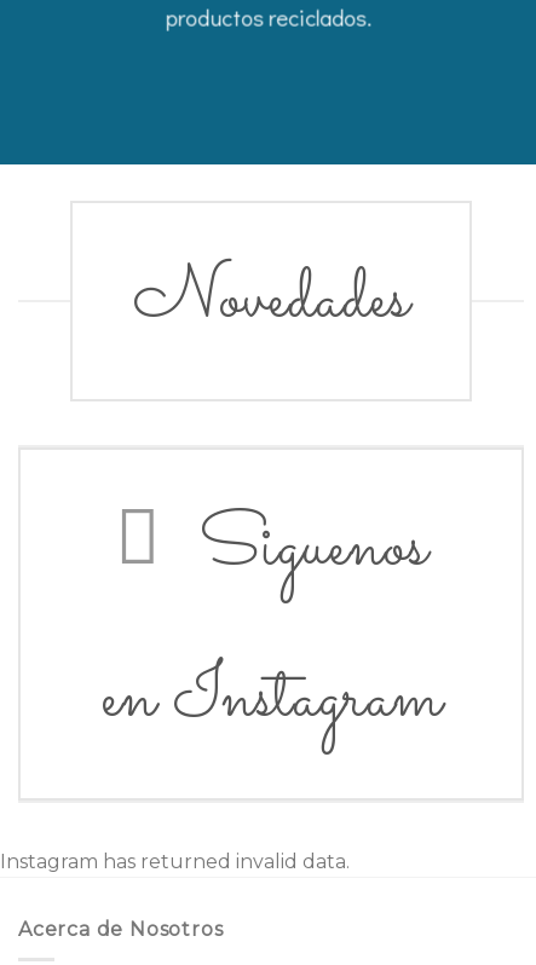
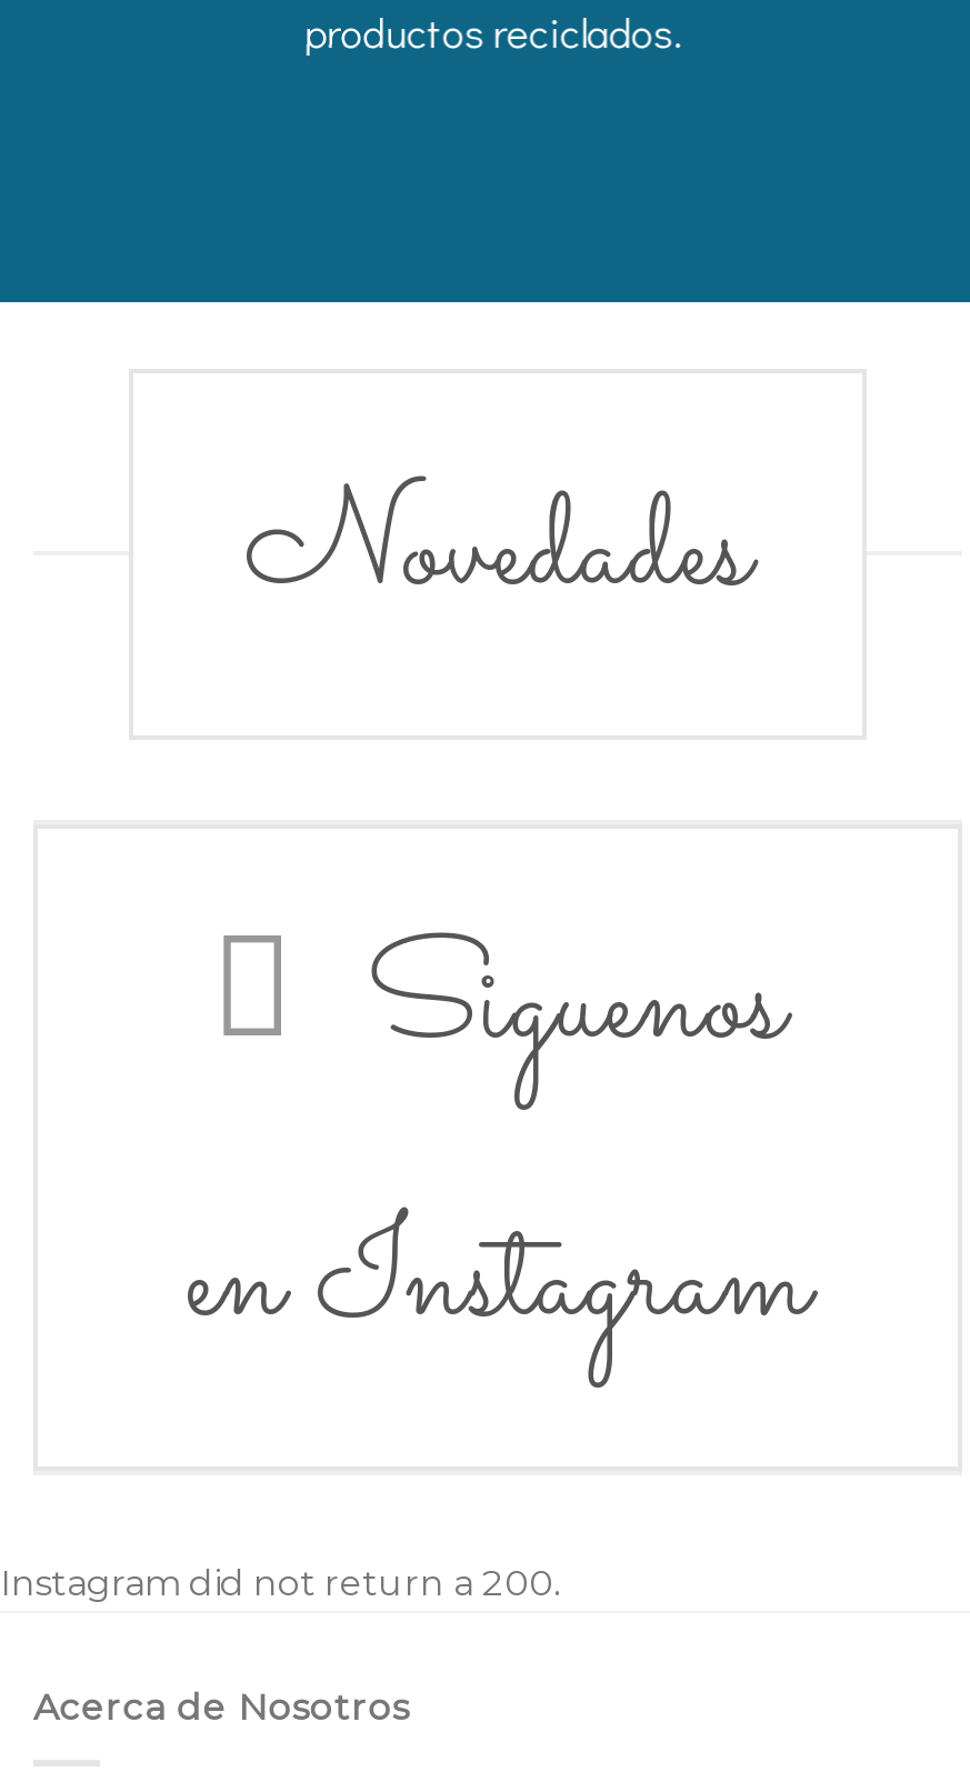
[0,850,350,873] Instagram has returned invalid data. -> [0,1562,560,1604] Instagram did not return a 200.

